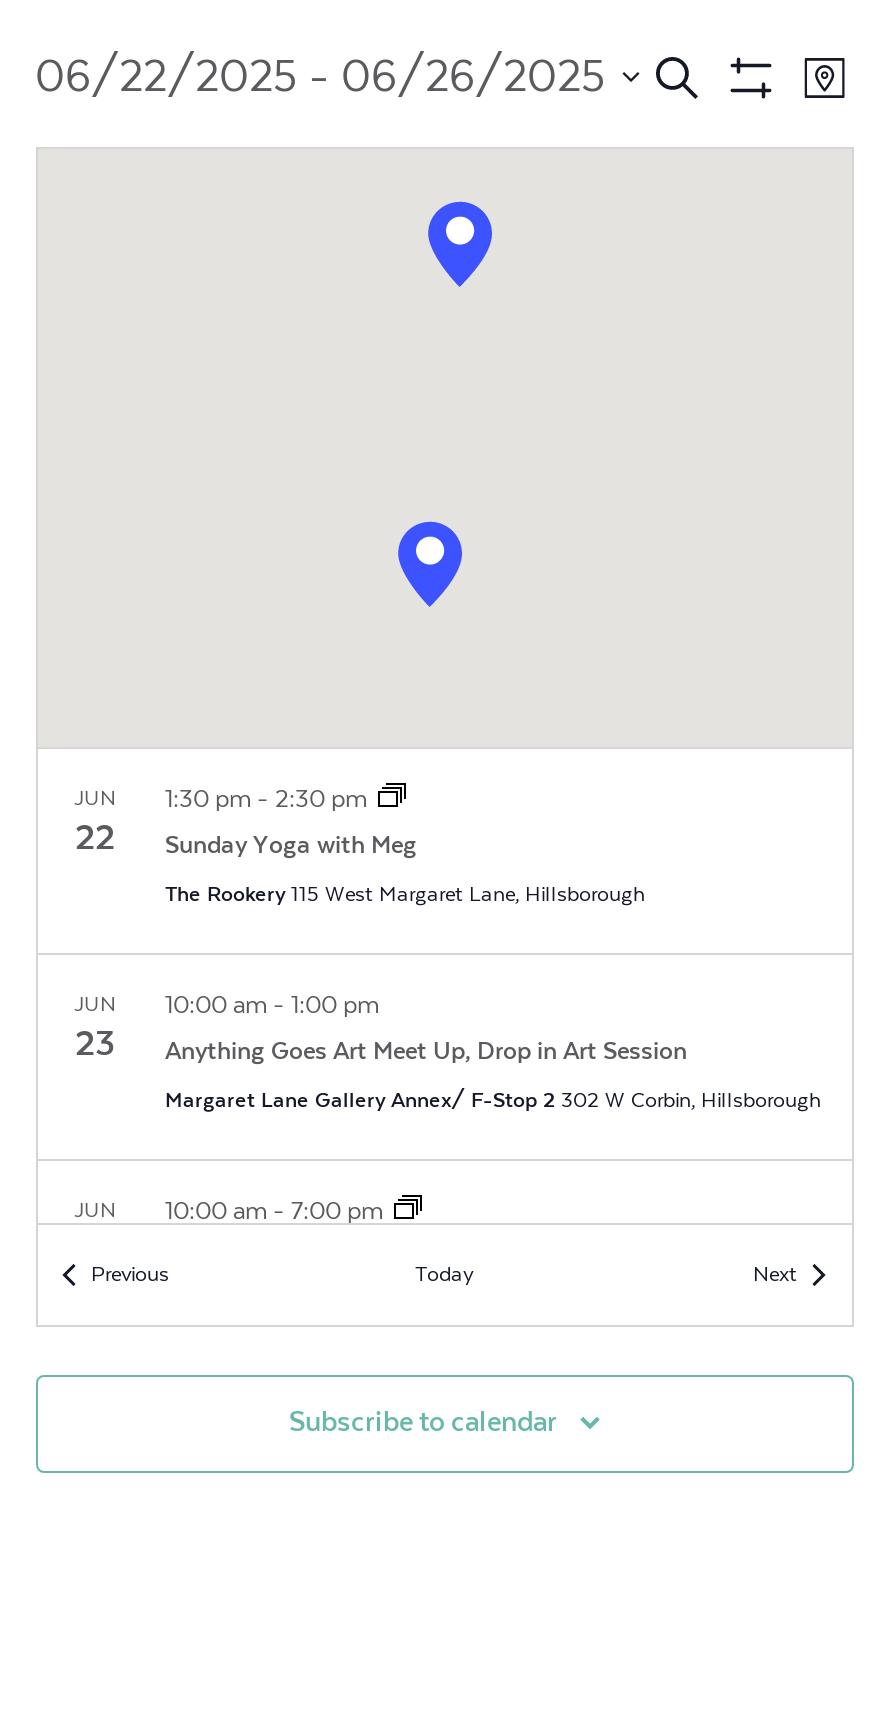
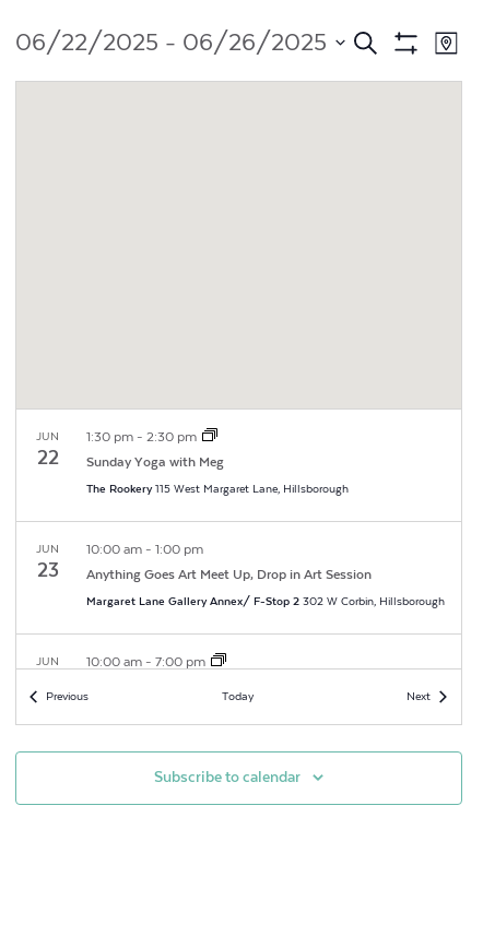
[426,199,494,289] [image] -> none
[396,519,464,609] [image] -> none

